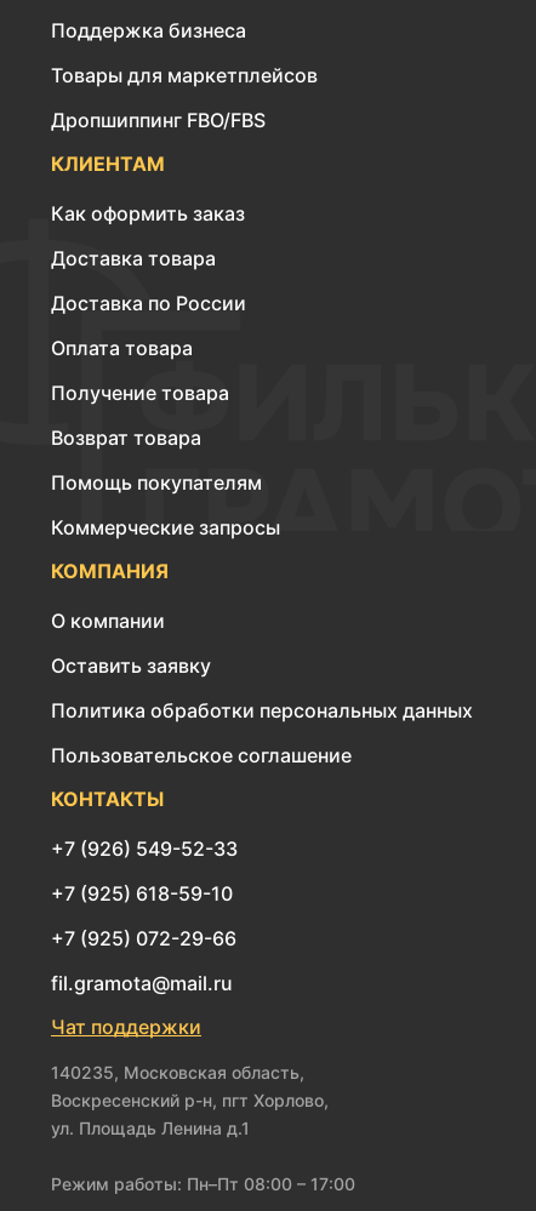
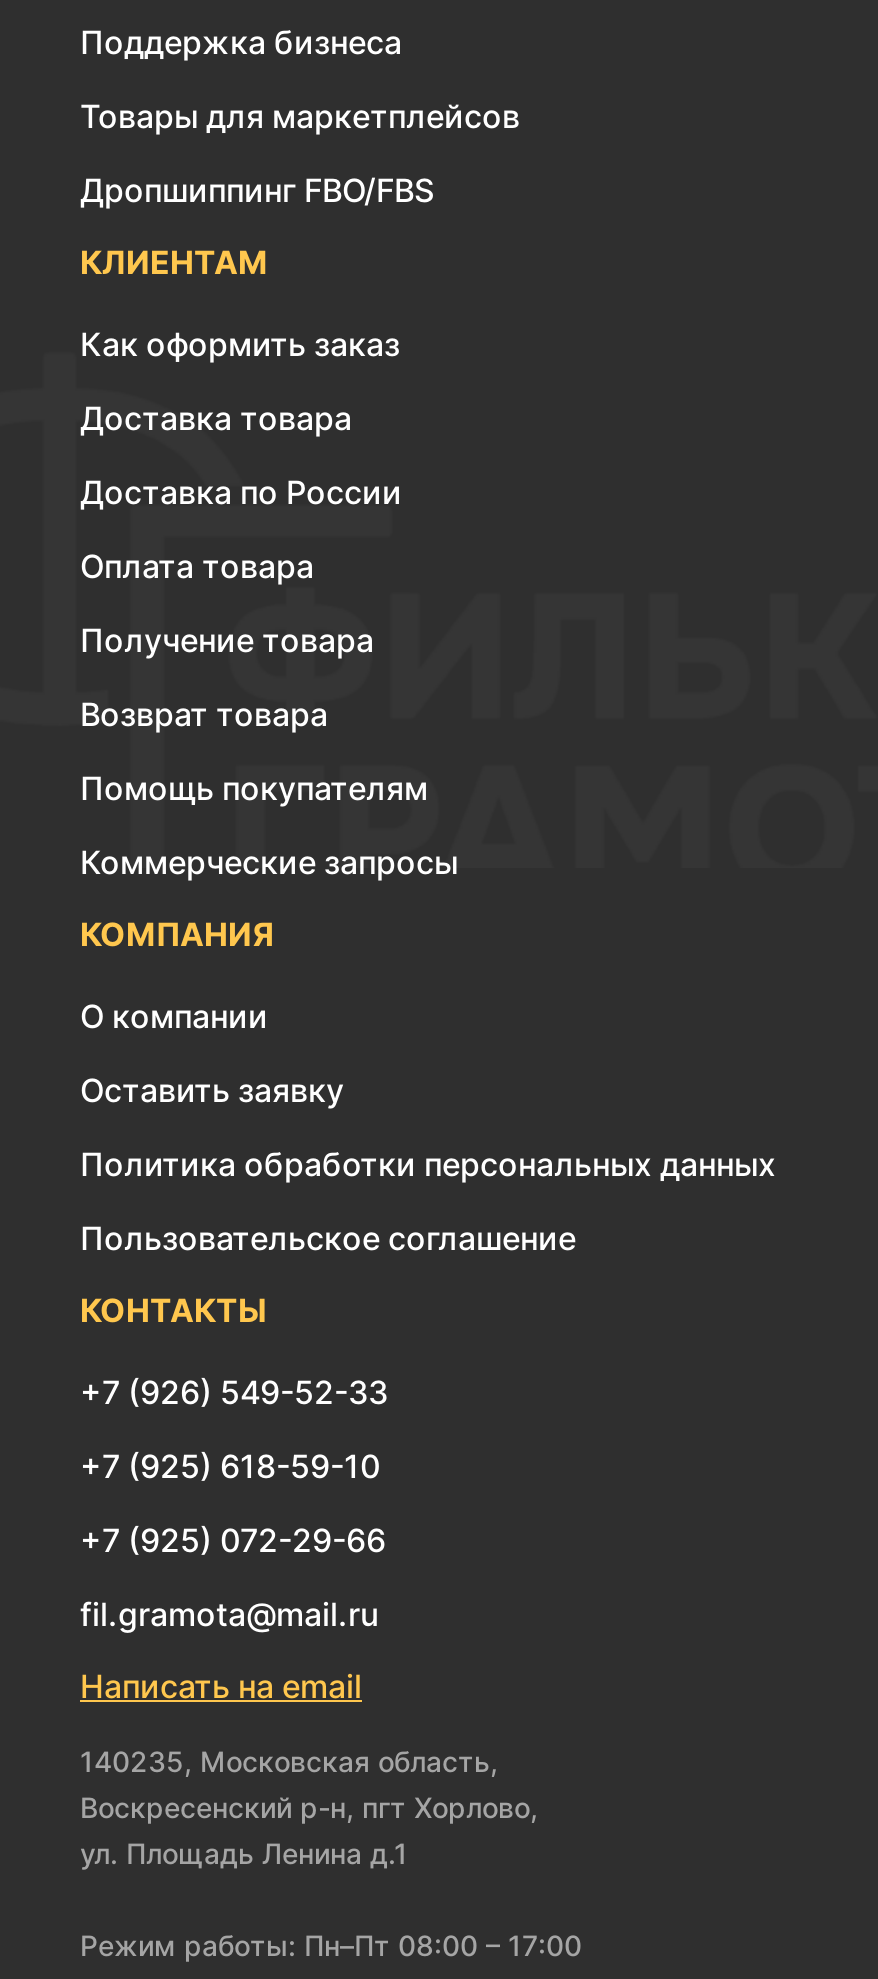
[51,1015,201,1039] Чат поддержки -> [80,1666,362,1706] Написать на email

